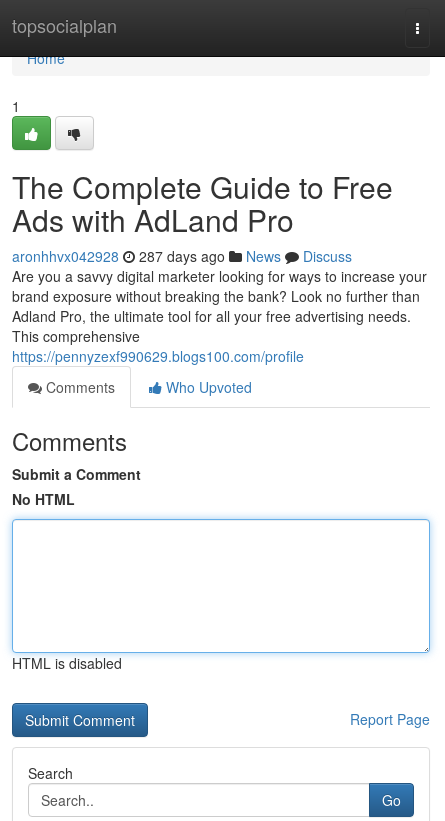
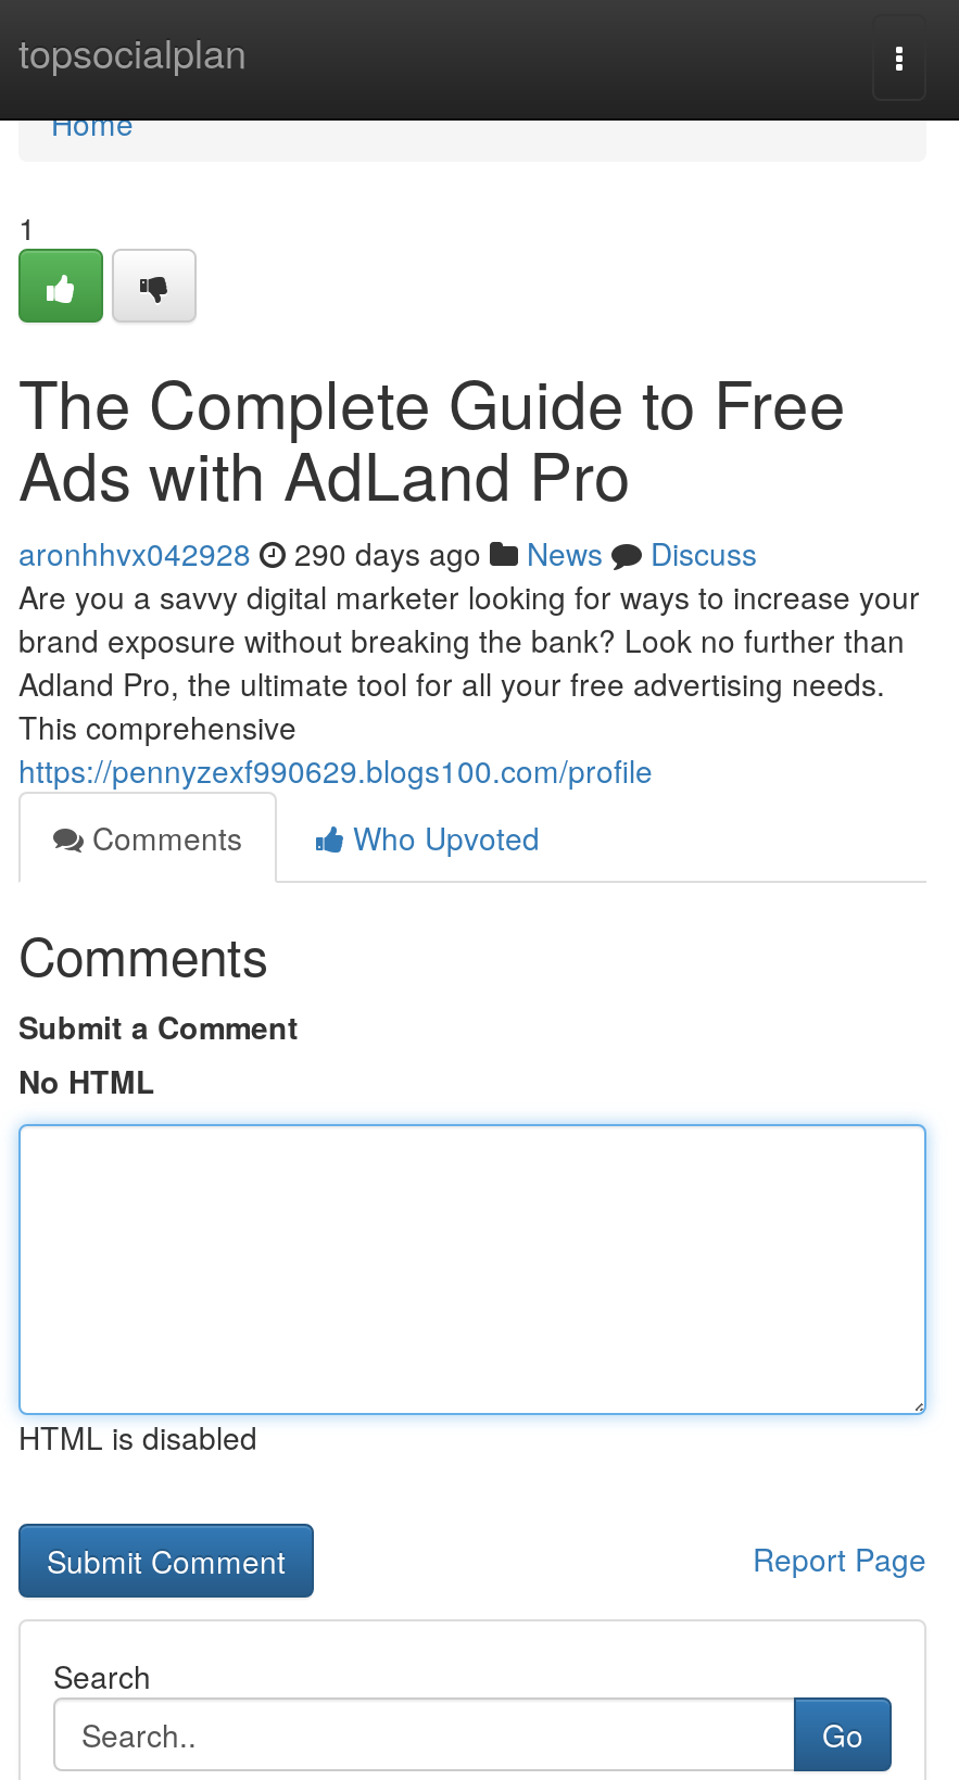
[12,246,352,266] aronhhvx042928 287 days ago News Discuss -> [18,531,757,575] aronhhvx042928 290 days ago News Discuss

